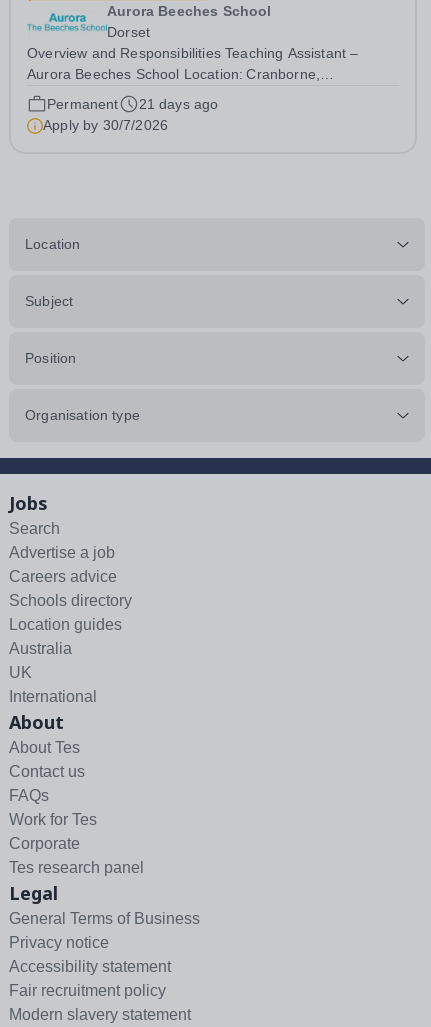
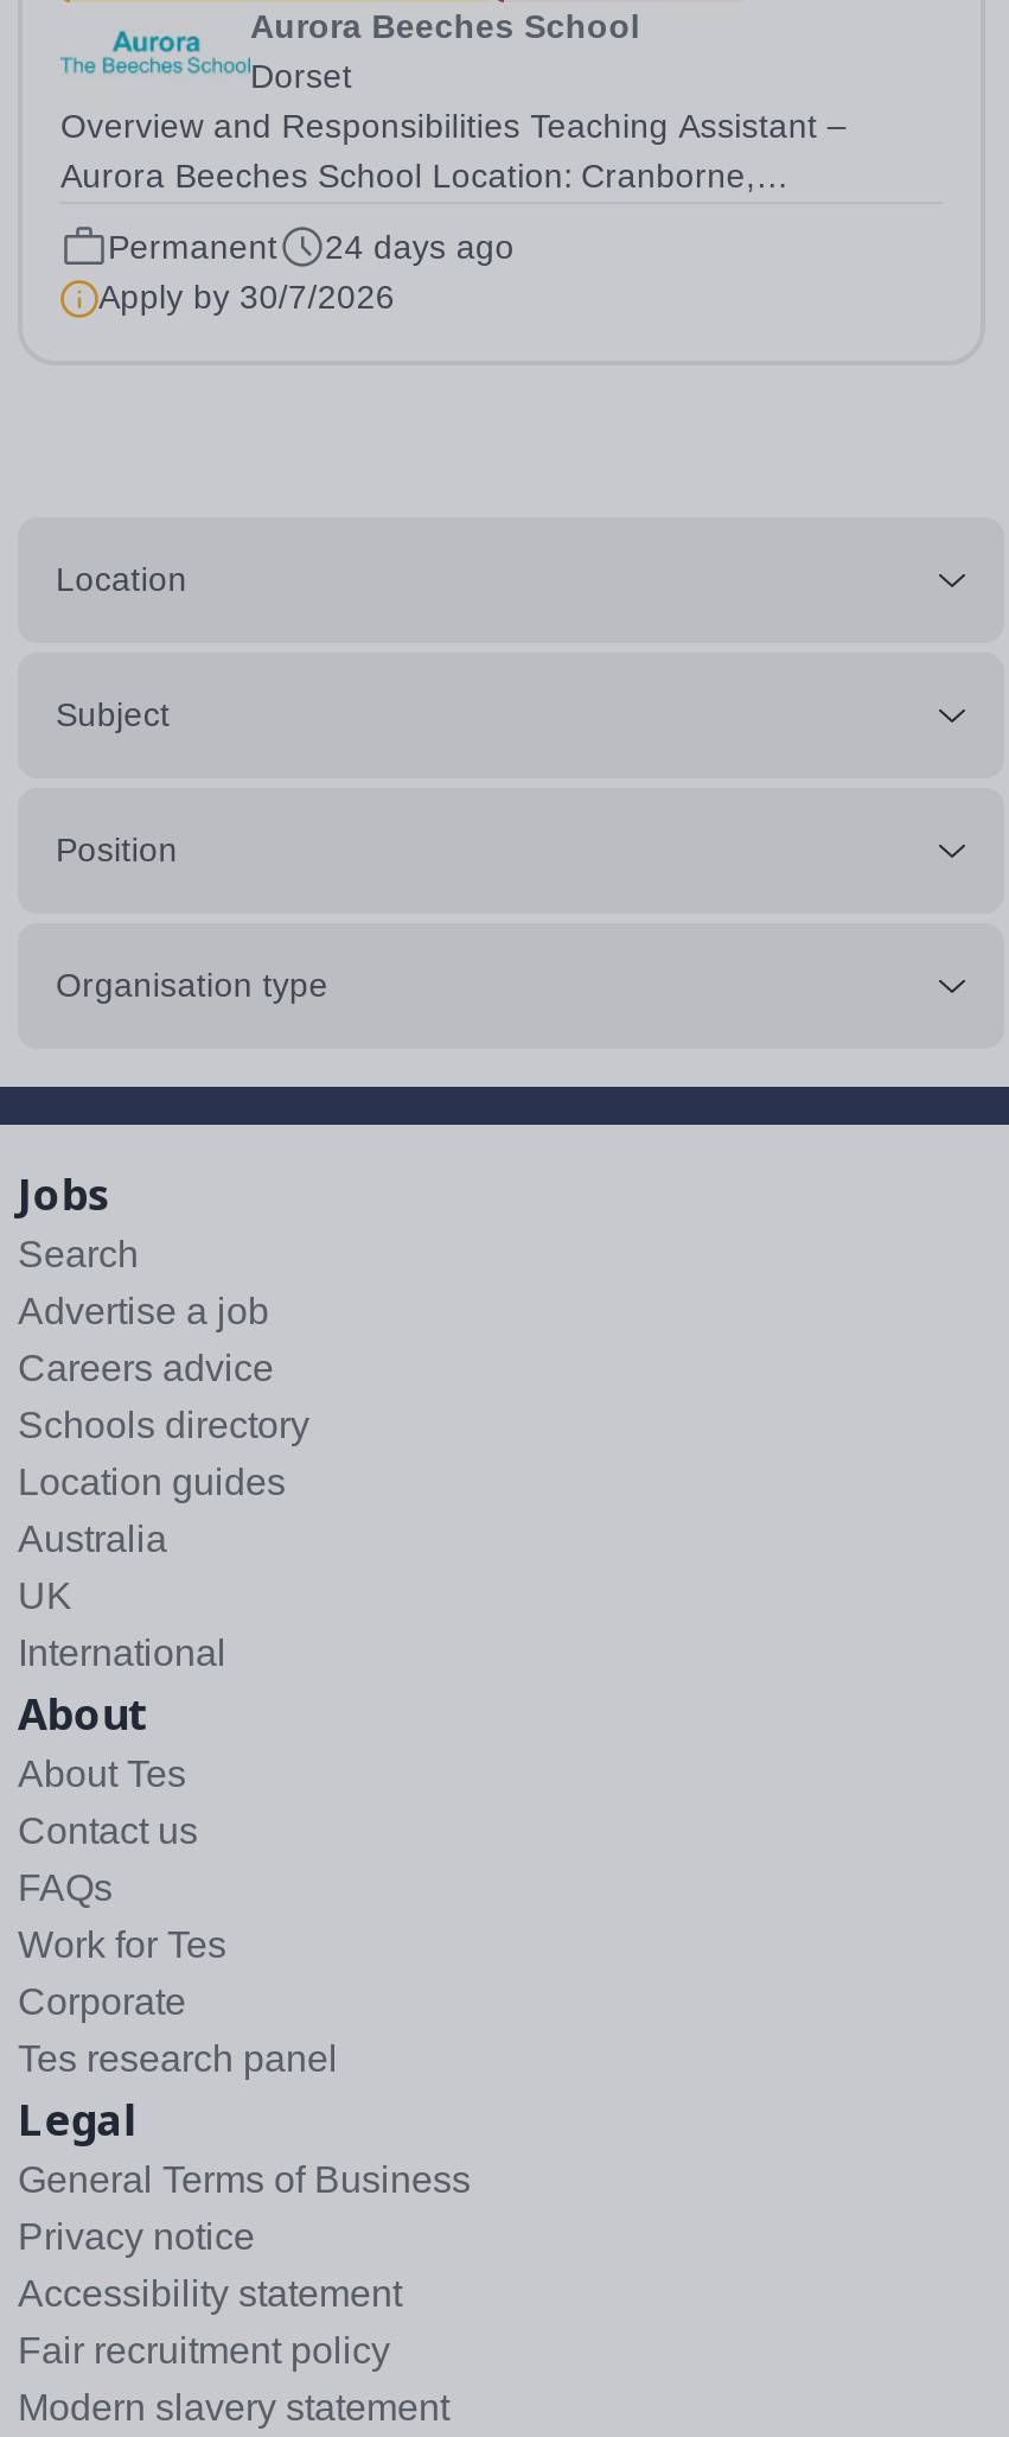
[47,96,218,112] Permanent 21 days ago -> [108,228,514,266] Permanent 24 days ago

